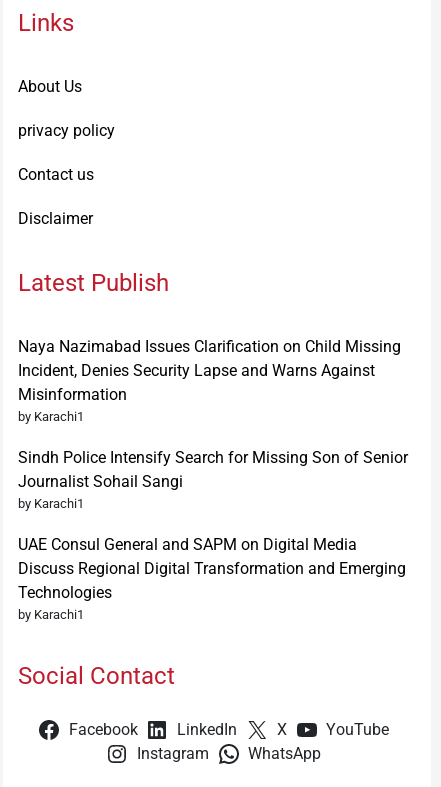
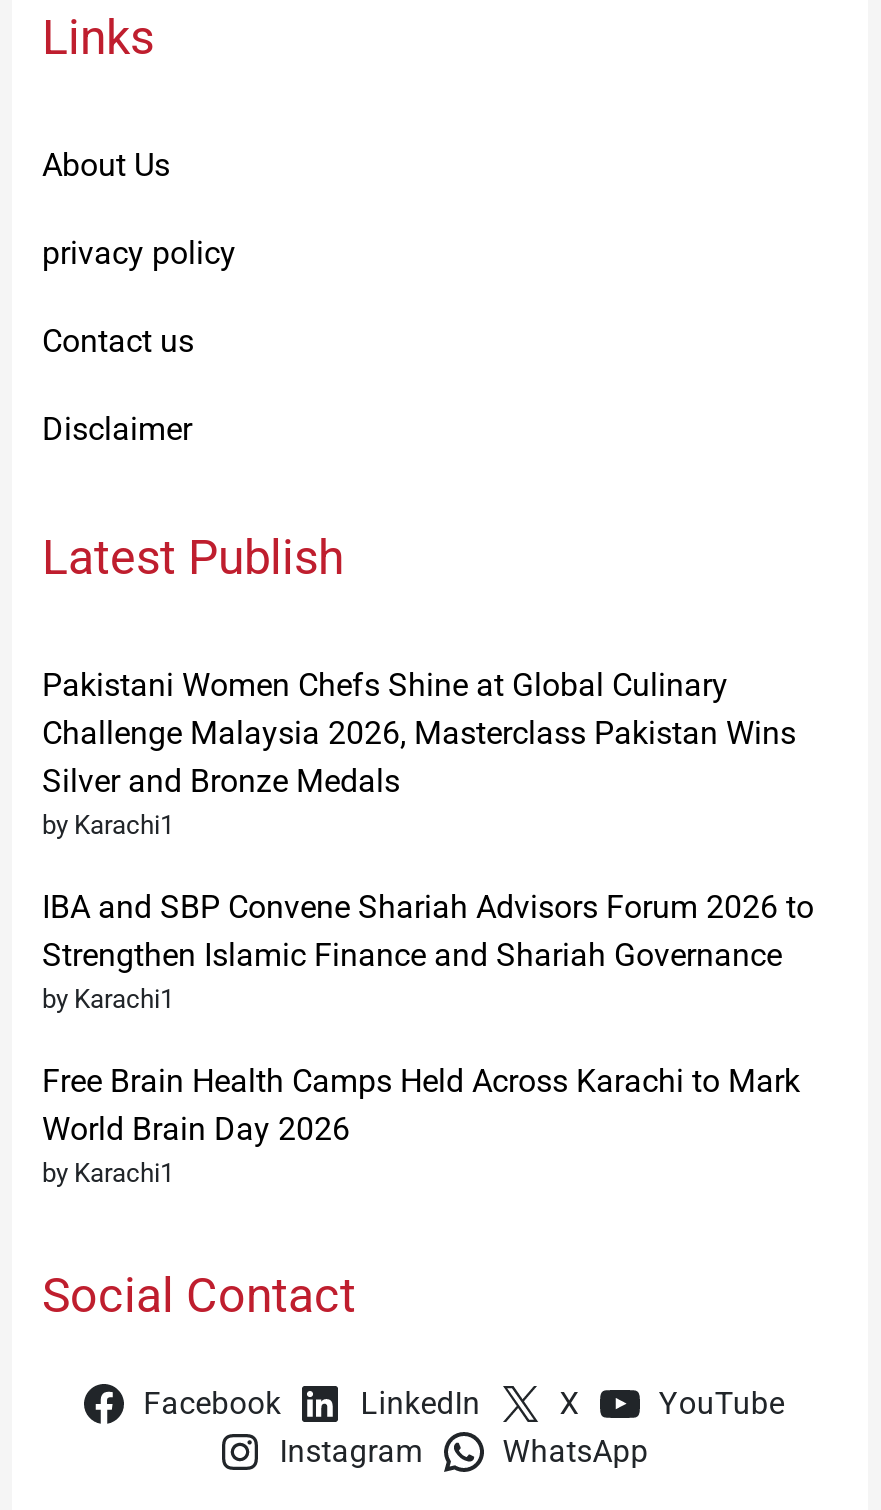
[18,337,401,404] Naya Nazimabad Issues Clarification on Child Missing | Incident, Denies Security Lapse and Warns Against | Misinformation -> [42,666,796,800] Pakistani Women Chefs Shine at Global Culinary | Challenge Malaysia 2026, Masterclass Pakistan Wins | Silver and Bronze Medals
[18,448,408,491] Sindh Police Intensify Search for Missing Son of Senior | Journalist Sohail Sangi -> [42,888,814,974] IBA and SBP Convene Shariah Advisors Forum 2026 to | Strengthen Islamic Finance and Shariah Governance
[18,535,406,602] UAE Consul General and SAPM on Digital Media | Discuss Regional Digital Transformation and Emerging | Technologies -> [42,1062,800,1148] Free Brain Health Camps Held Across Karachi to Mark | World Brain Day 2026

